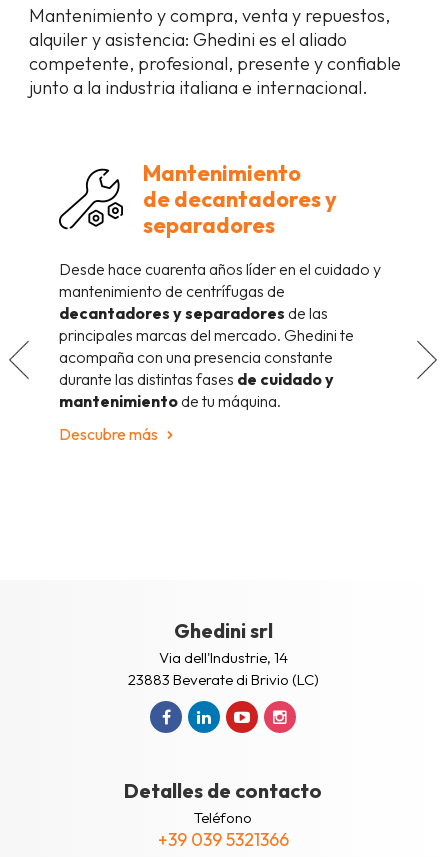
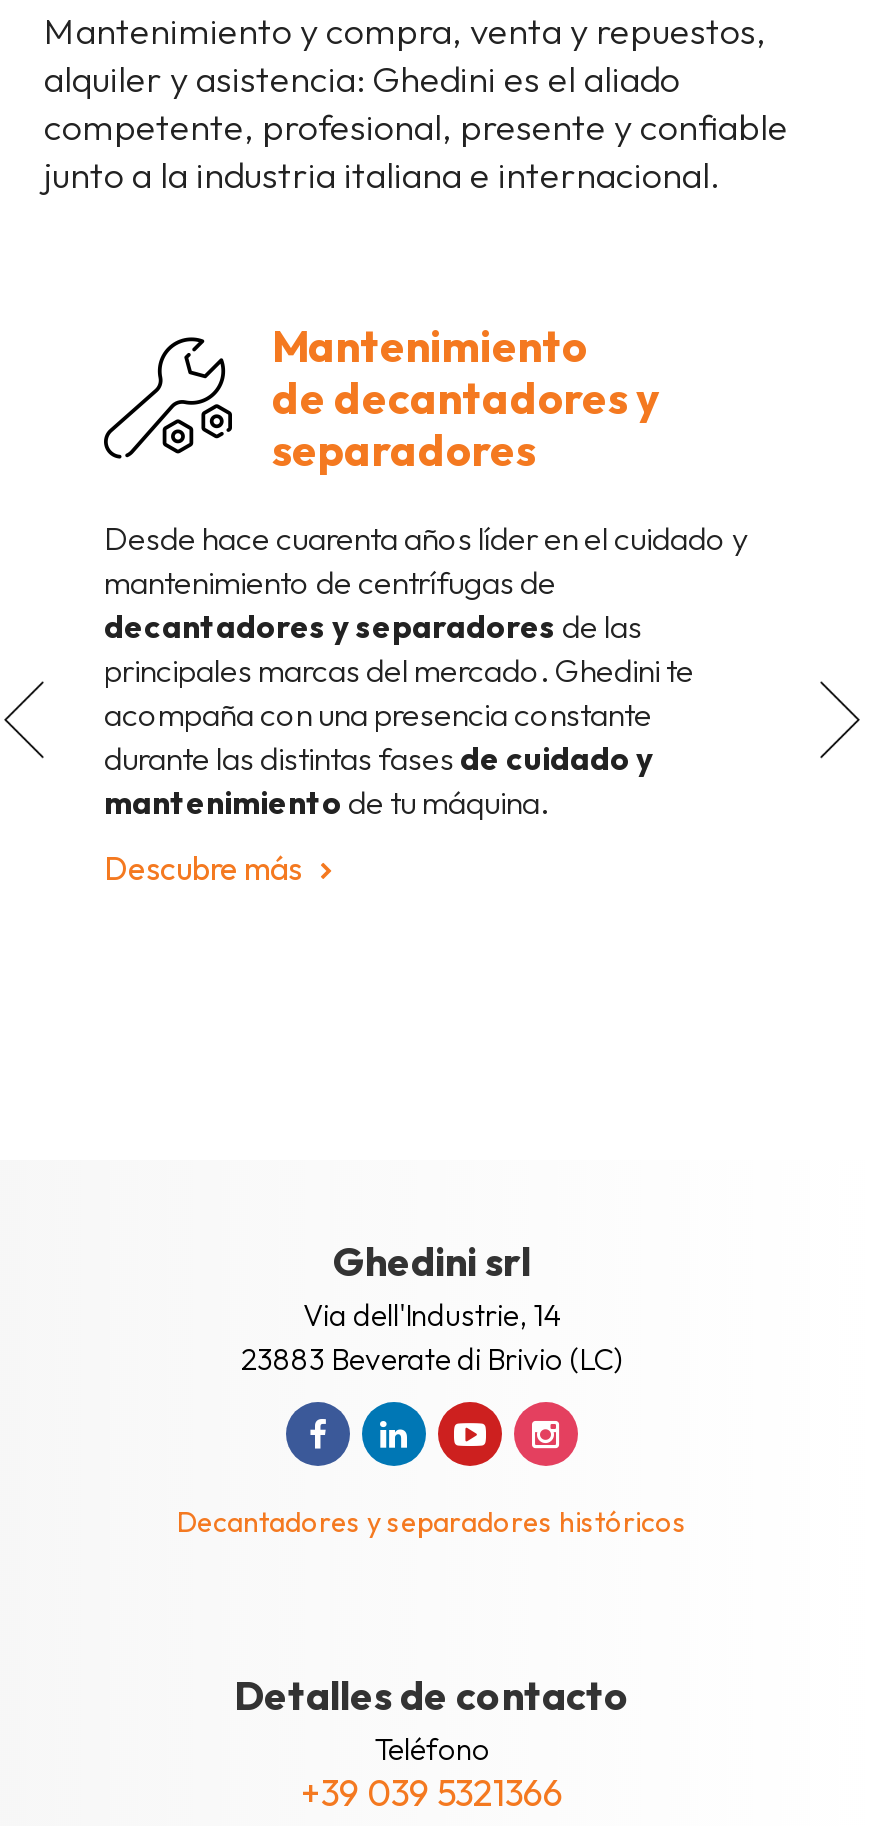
none -> [177,1504,687,1540] Decantadores y separadores históricos

